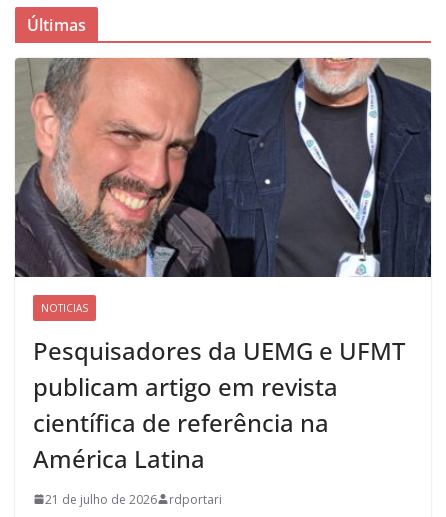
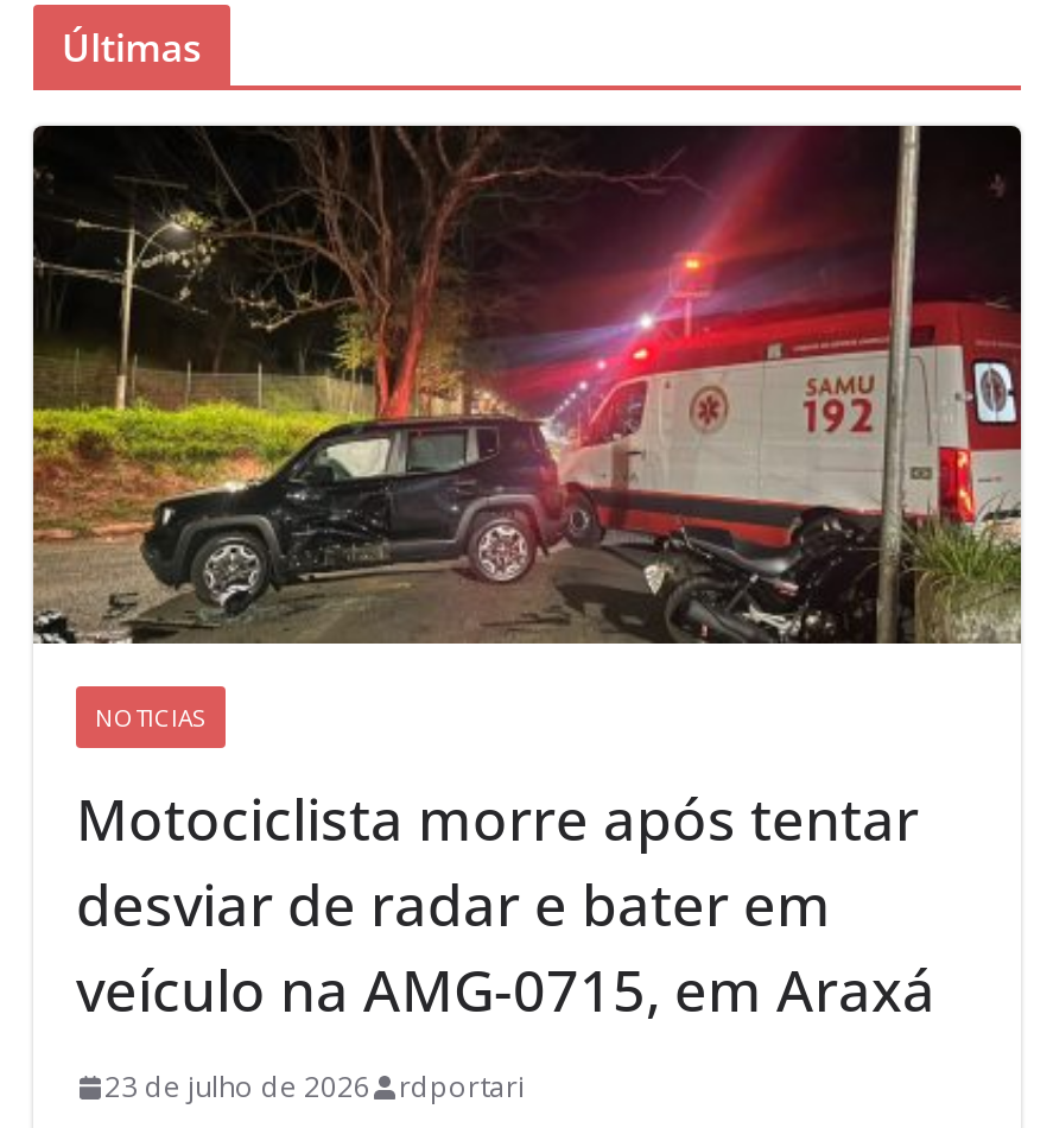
[15,57,432,278] [image] -> [31,122,1023,647] [image]
[33,334,405,475] Pesquisadores da UEMG e UFMT | publicam artigo em revista | científica de referência na | América Latina -> [76,780,935,1029] Motociclista morre após tentar | desviar de radar e bater em | veículo na AMG-0715, em Araxá
[45,491,222,508] 21 de julho de 2026 rdportari -> [104,1067,525,1108] 23 de julho de 2026 rdportari

